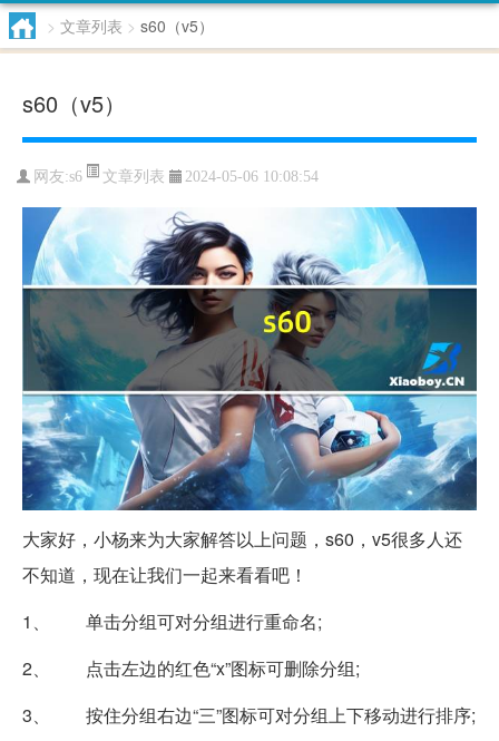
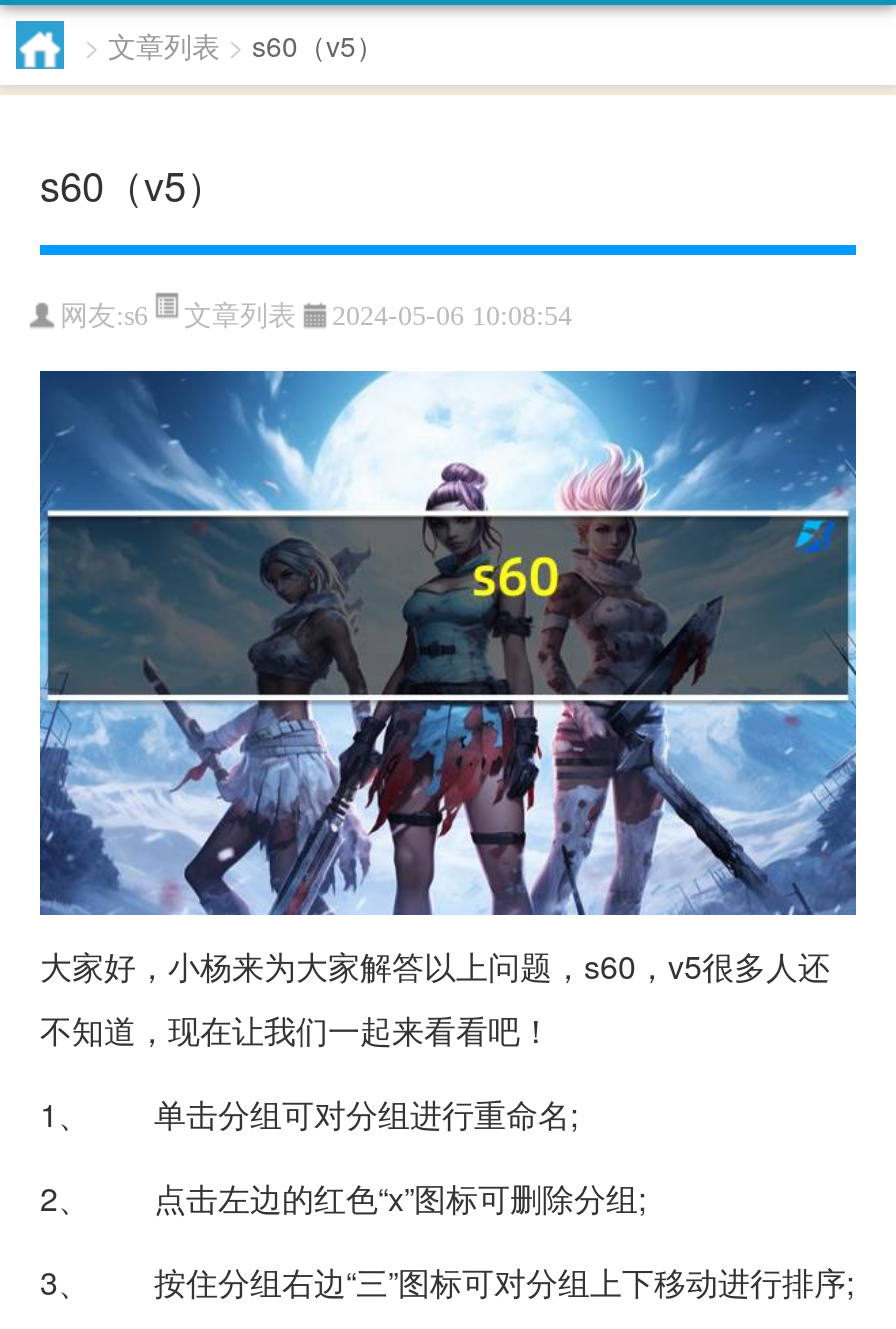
[21,206,478,511] [image] -> [38,369,858,917] [image]

